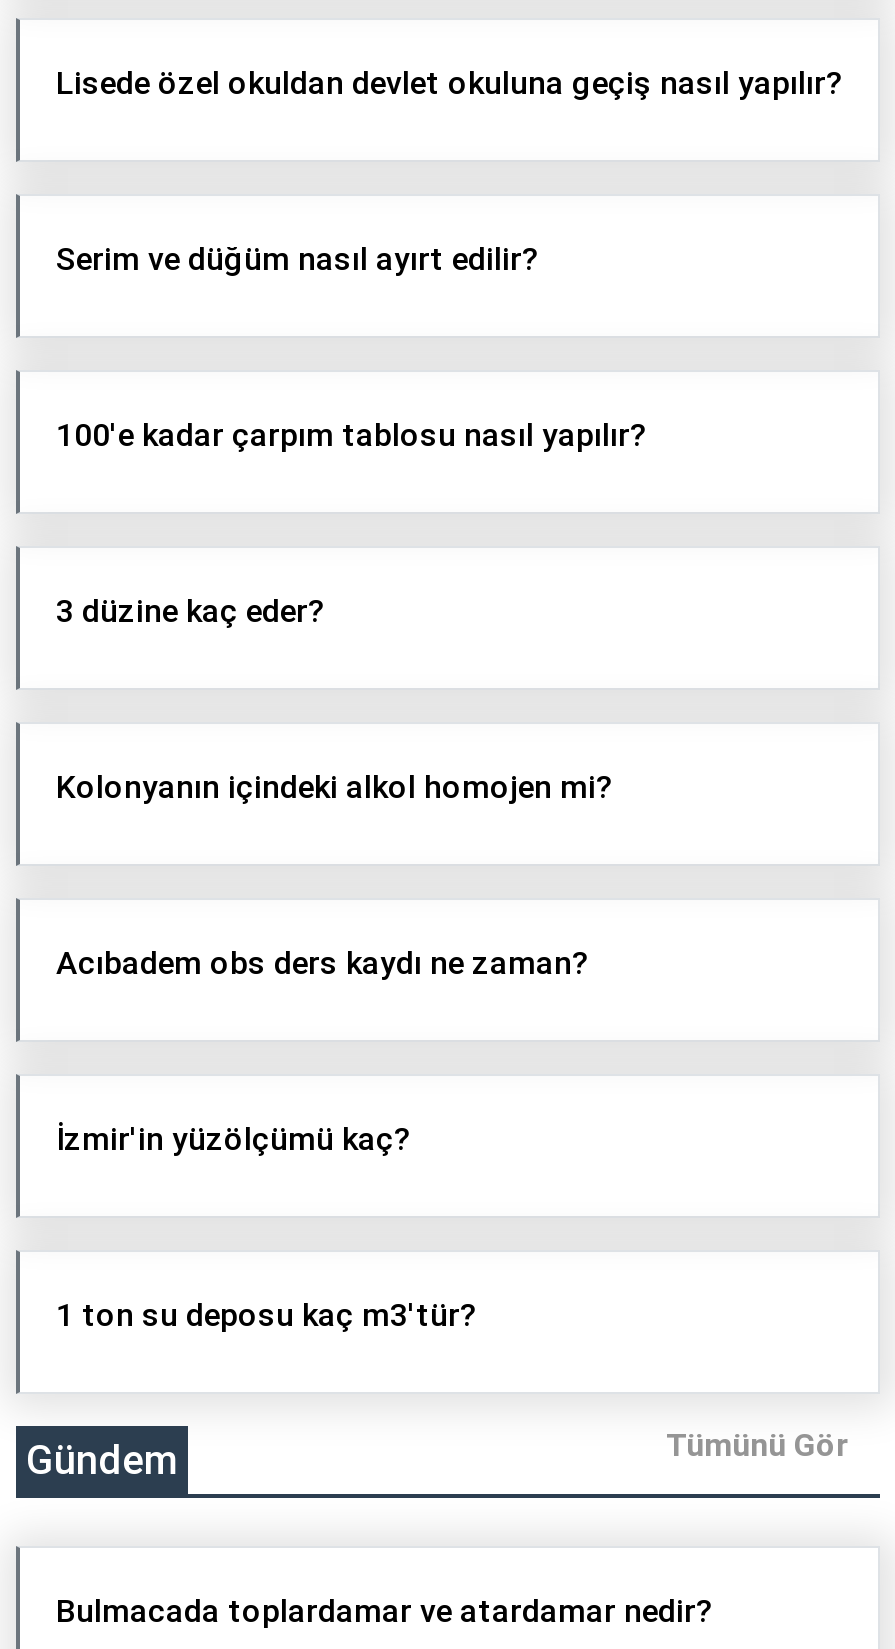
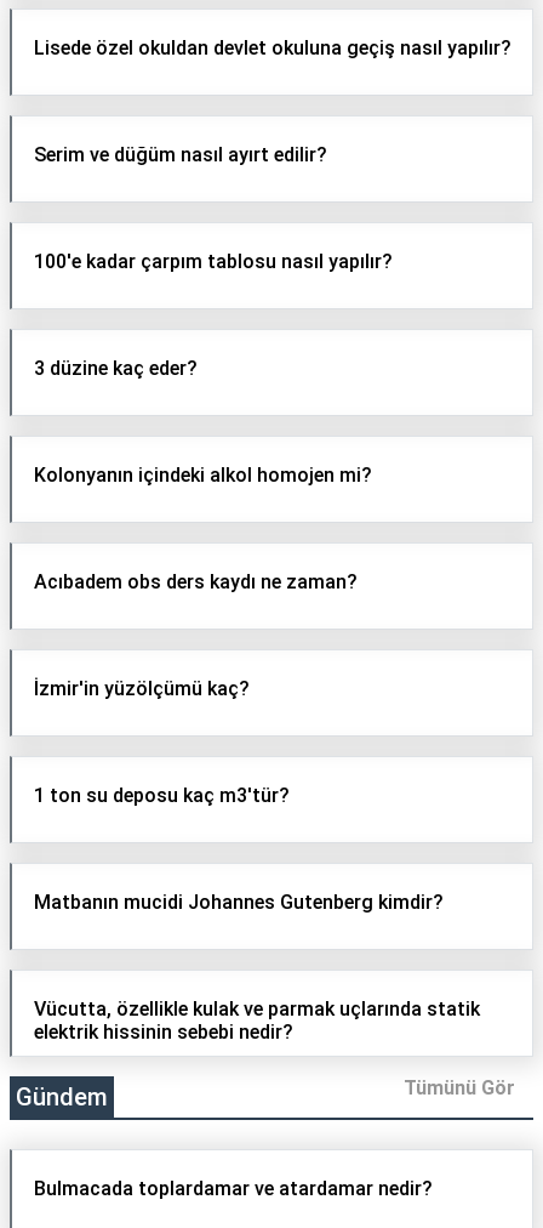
none -> [34,891,444,914] Matbanın mucidi Johannes Gutenberg kimdir?
none -> [34,998,480,1044] Vücutta, özellikle kulak ve parmak uçlarında statik | elektrik hissinin sebebi nedir?

